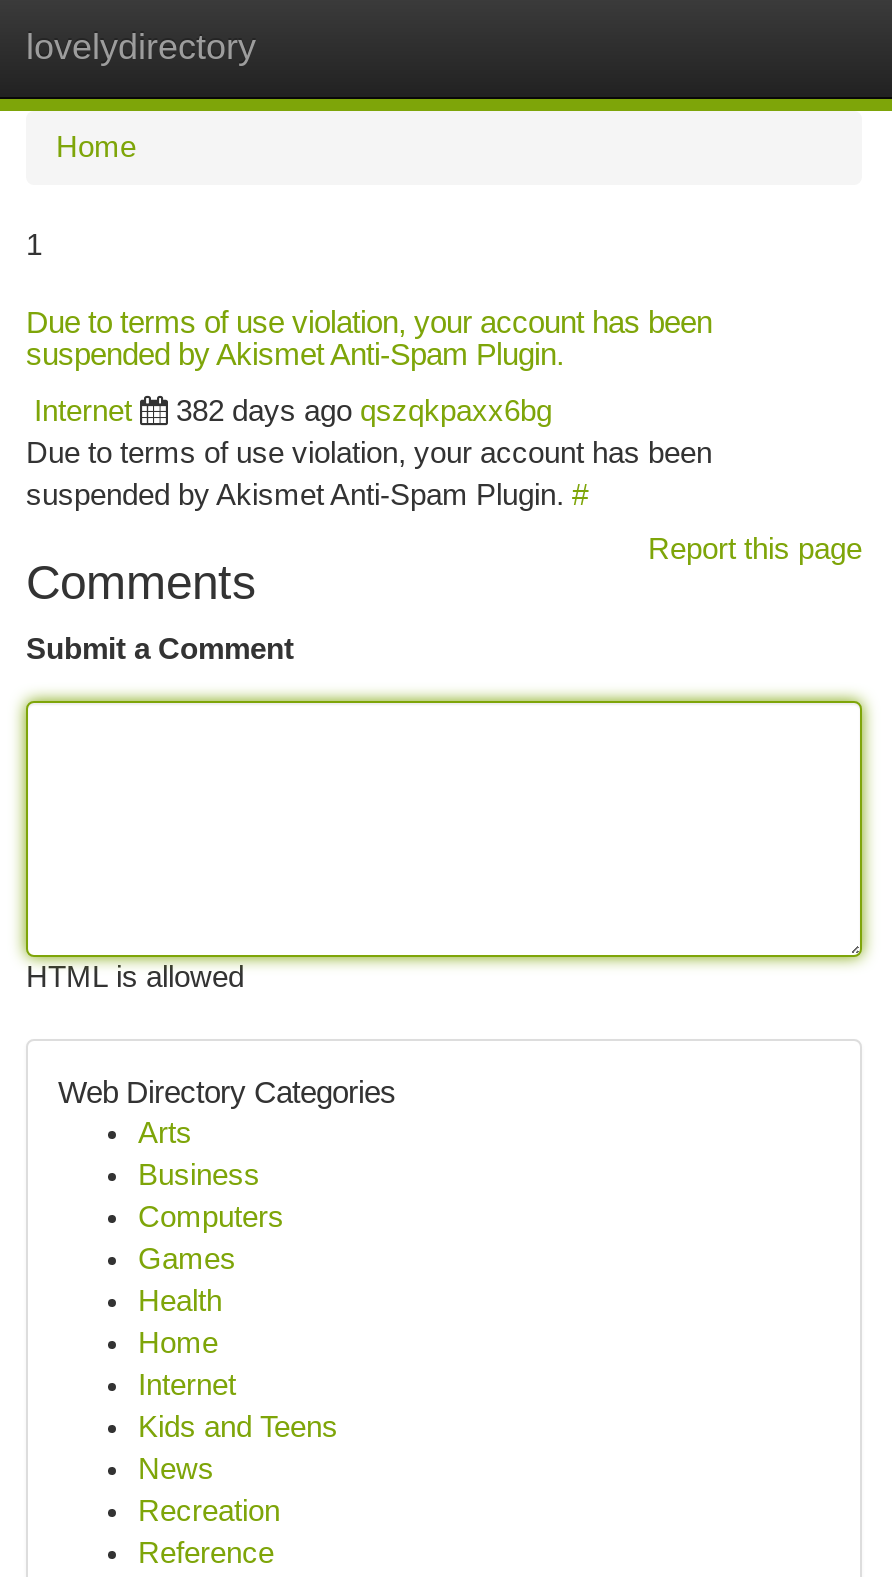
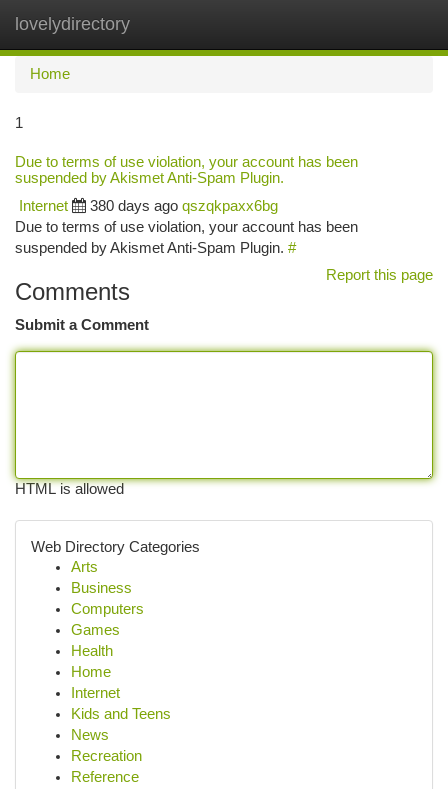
[176,395,552,427] 382 days ago qszqkpaxx6bg -> [90,198,278,214] 380 days ago qszqkpaxx6bg

